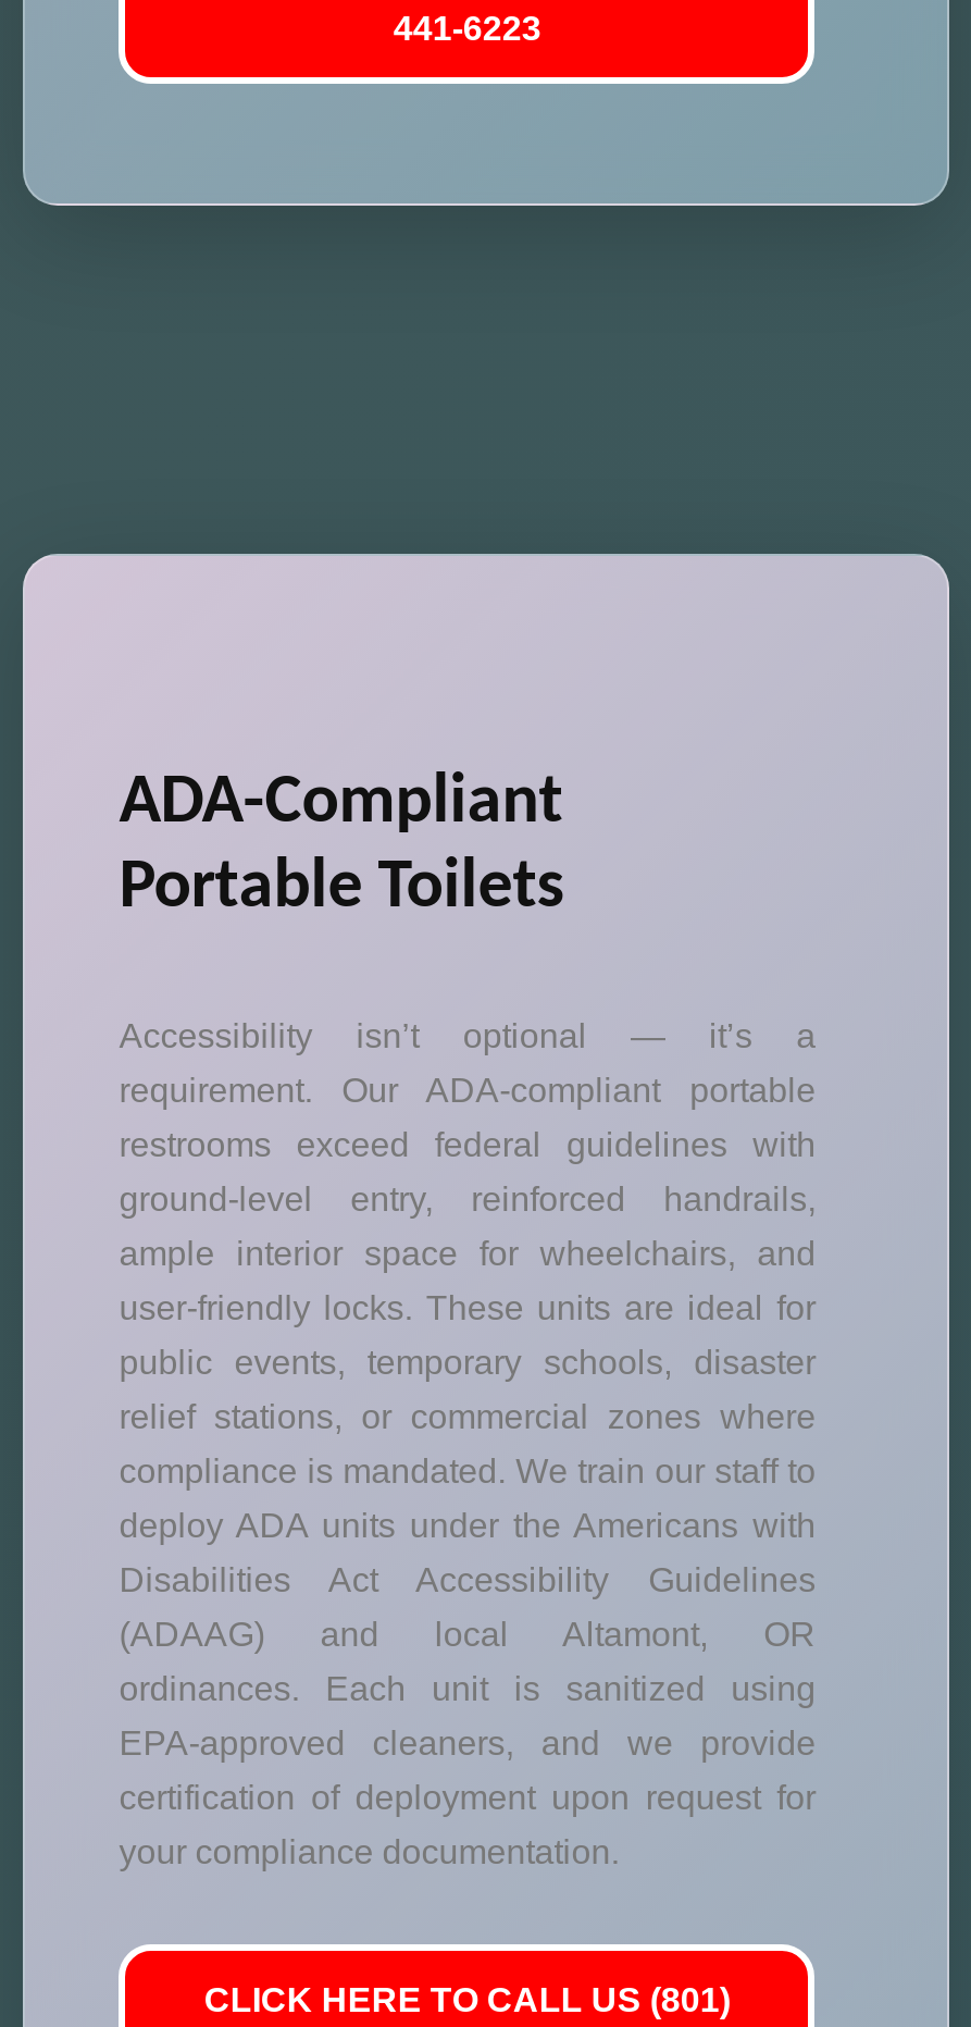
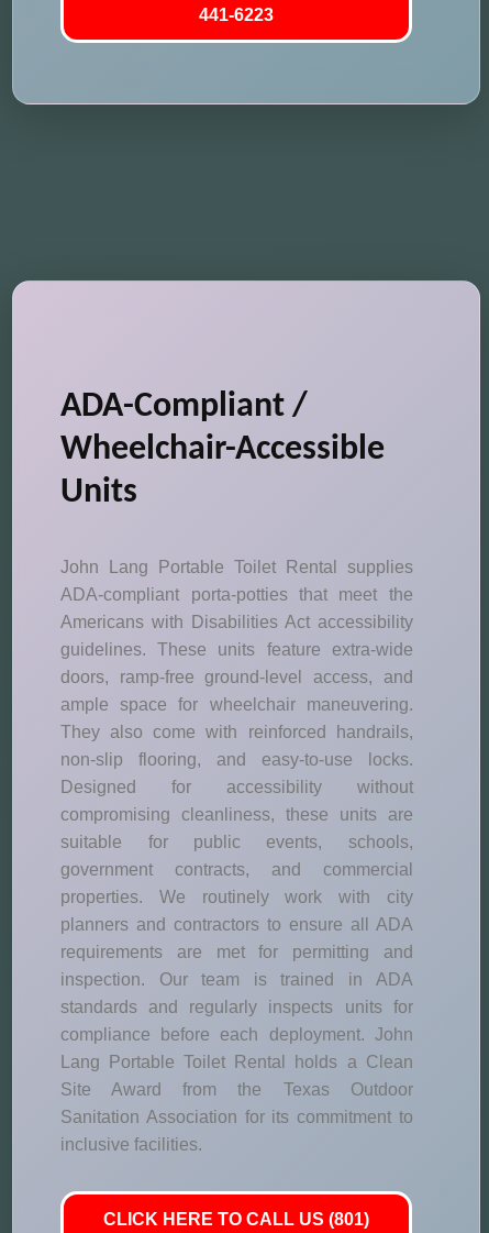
[119,769,816,1870] ADA-Compliant | Portable Toilets | Accessibility isn’t optional — it’s a | requirement. Our ADA-compliant portable | restrooms exceed federal guidelines with | ground-level entry, reinforced handrails, | ample interior space for wheelchairs, and | user-friendly locks. These units are ideal for | public events, temporary schools, disaster | relief stations, or commercial zones where | compliance is mandated. We train our staff to | deploy ADA units under the Americans with | Disabilities Act Accessibility Guidelines | (ADAAG) and local Altamont, OR | ordinances. Each unit is sanitized using | EPA-approved cleaners, and we provide | certification of deployment upon request for | your compliance documentation. -> [61,389,413,1154] ADA-Compliant / | Wheelchair-Accessible | Units | John Lang Portable Toilet Rental supplies | ADA-compliant porta-potties that meet the | Americans with Disabilities Act accessibility | guidelines. These units feature extra-wide | doors, ramp-free ground-level access, and | ample space for wheelchair maneuvering. | They also come with reinforced handrails, | non-slip flooring, and easy-to-use locks. | Designed for accessibility without | compromising cleanliness, these units are | suitable for public events, schools, | government contracts, and commercial | properties. We routinely work with city | planners and contractors to ensure all ADA | requirements are met for permitting and | inspection. Our team is trained in ADA | standards and regularly inspects units for | compliance before each deployment. John | Lang Portable Toilet Rental holds a Clean | Site Award from the Texas Outdoor | Sanitation Association for its commitment to | inclusive facilities.

